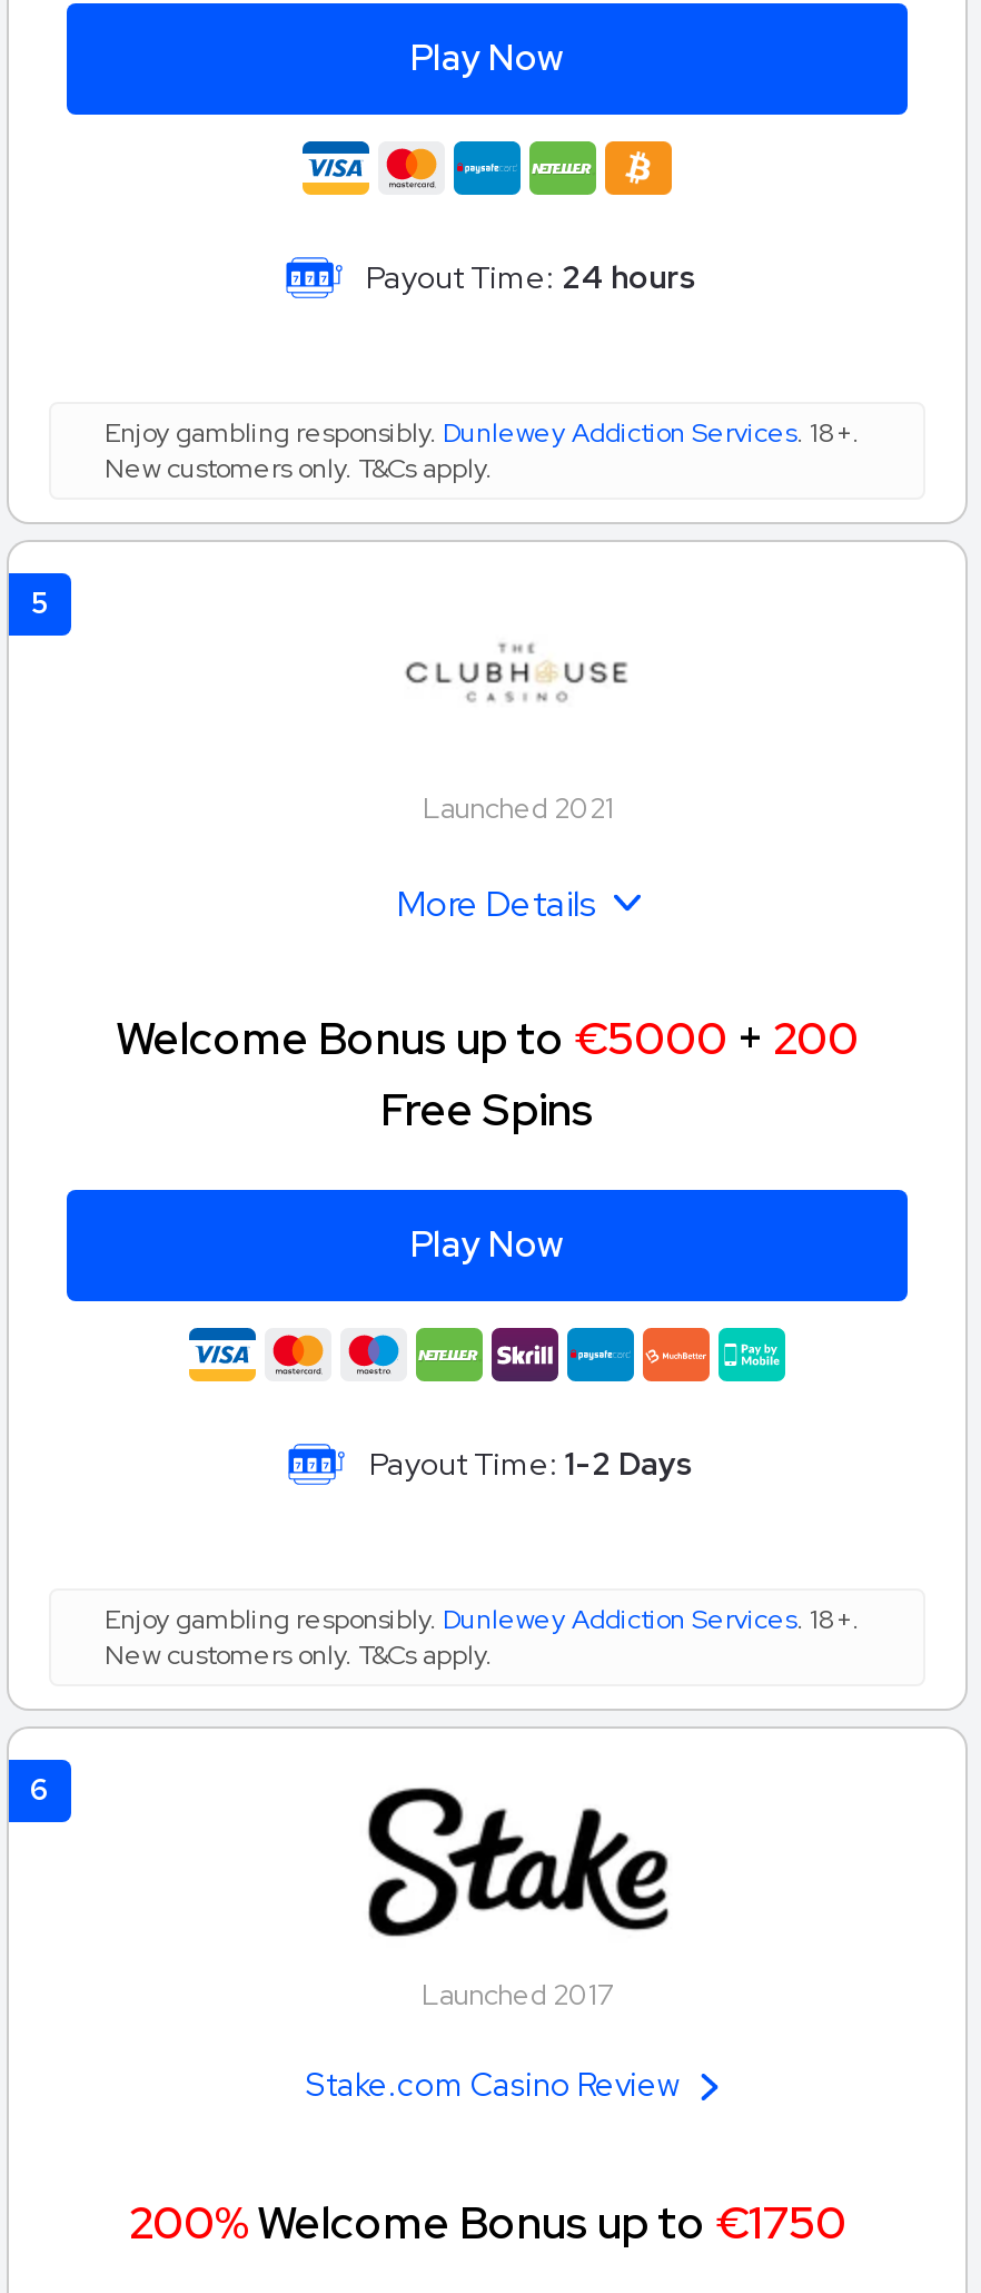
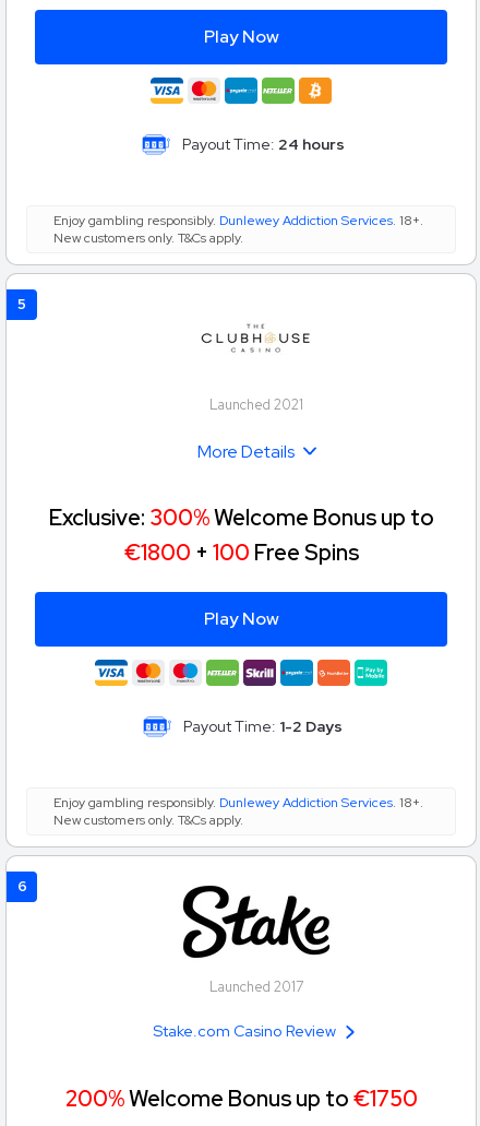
[116,1006,859,1138] Welcome Bonus up to €5000 + 200 | Free Spins -> [49,502,434,566] Exclusive: 300% Welcome Bonus up to | €1800 + 100 Free Spins

